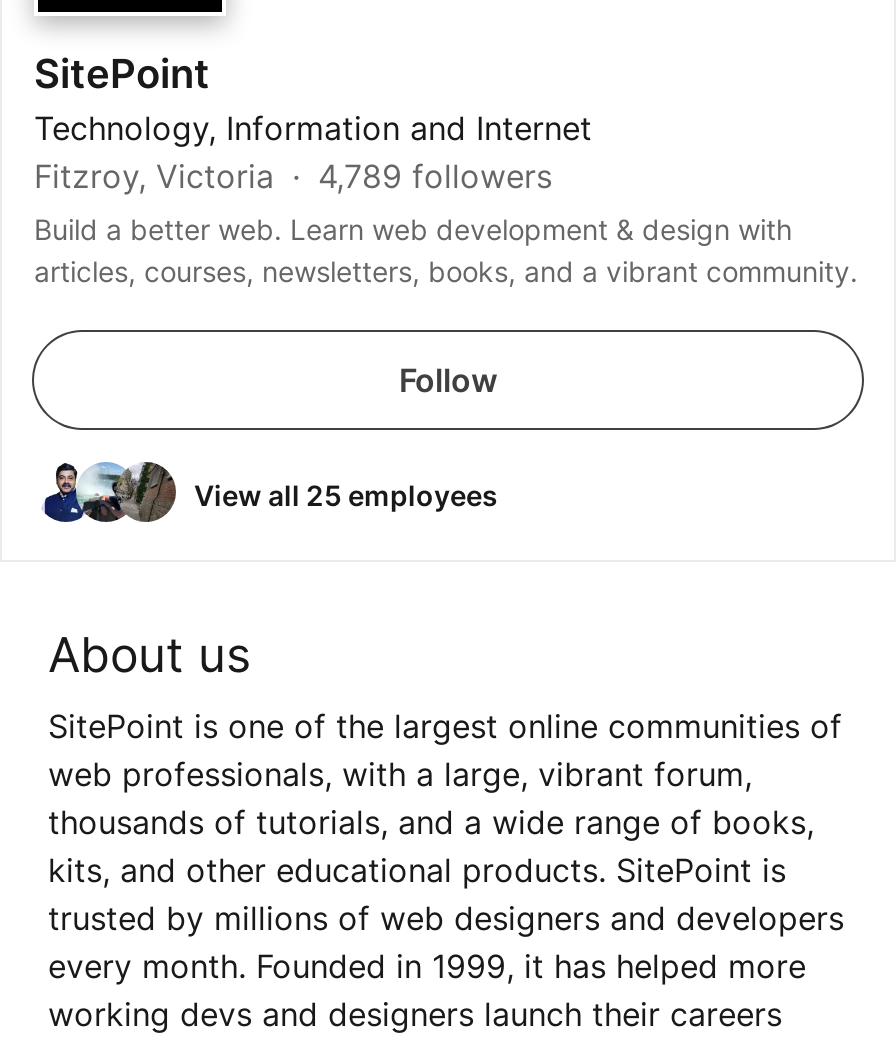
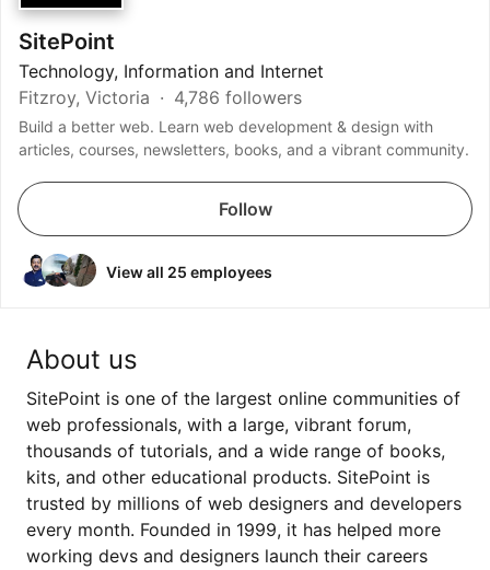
[34,156,552,196] Fitzroy, Victoria 4,789 followers -> [19,86,302,108] Fitzroy, Victoria 4,786 followers

